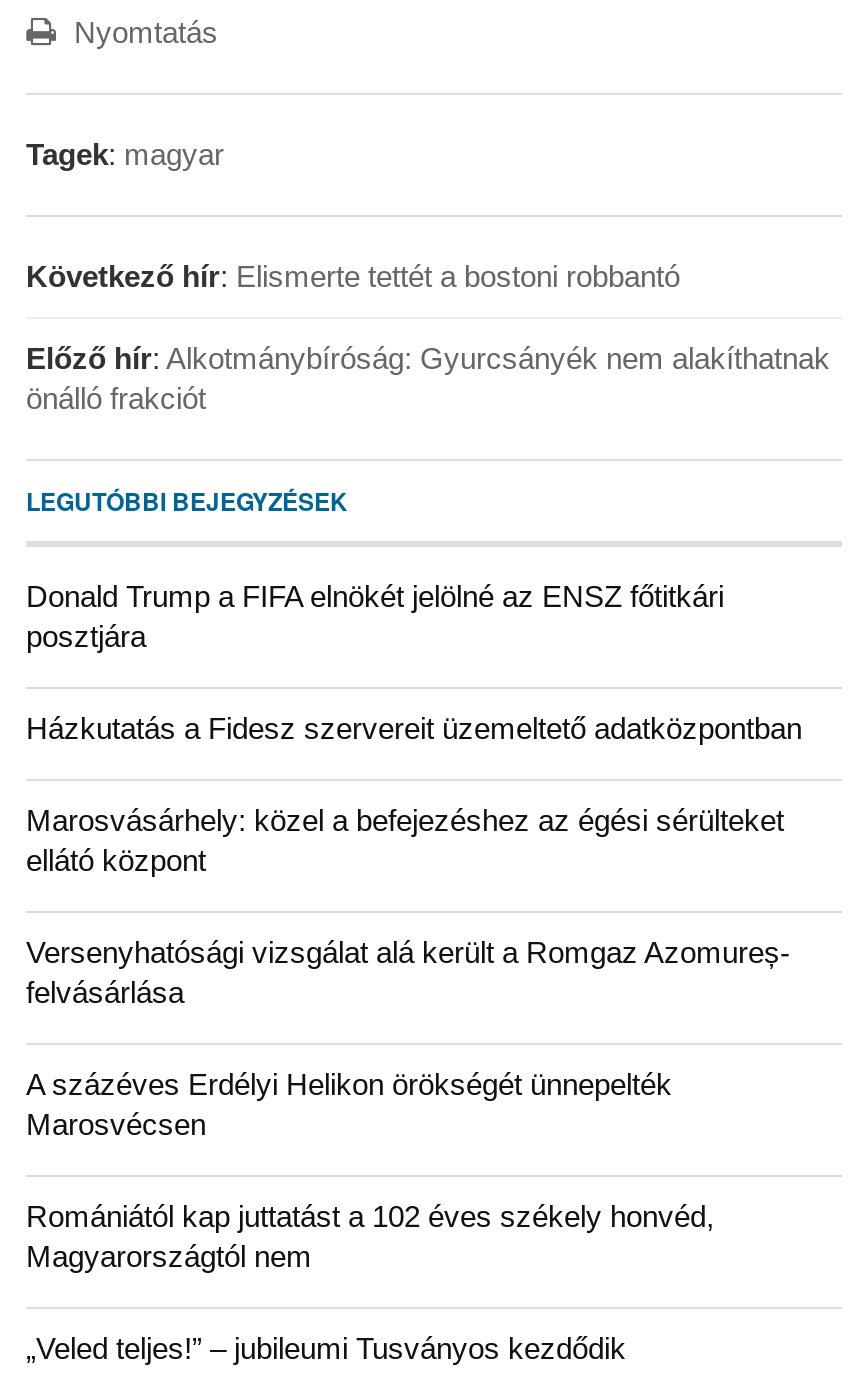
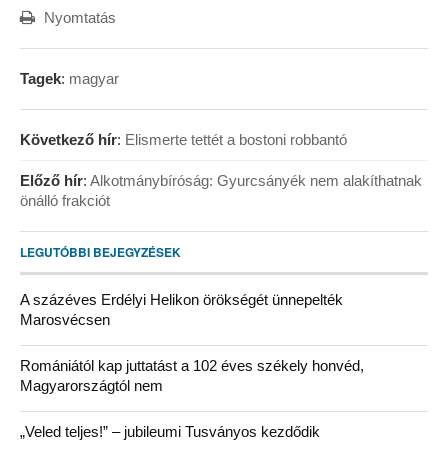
[26,579,802,1009] Donald Trump a FIFA elnökét jelölné az ENSZ főtitkári | posztjára | Házkutatás a Fidesz szervereit üzemeltető adatközpontban | Marosvásárhely: közel a befejezéshez az égési sérülteket | ellátó központ | Versenyhatósági vizsgálat alá került a Romgaz Azomureș- | felvásárlása -> none

